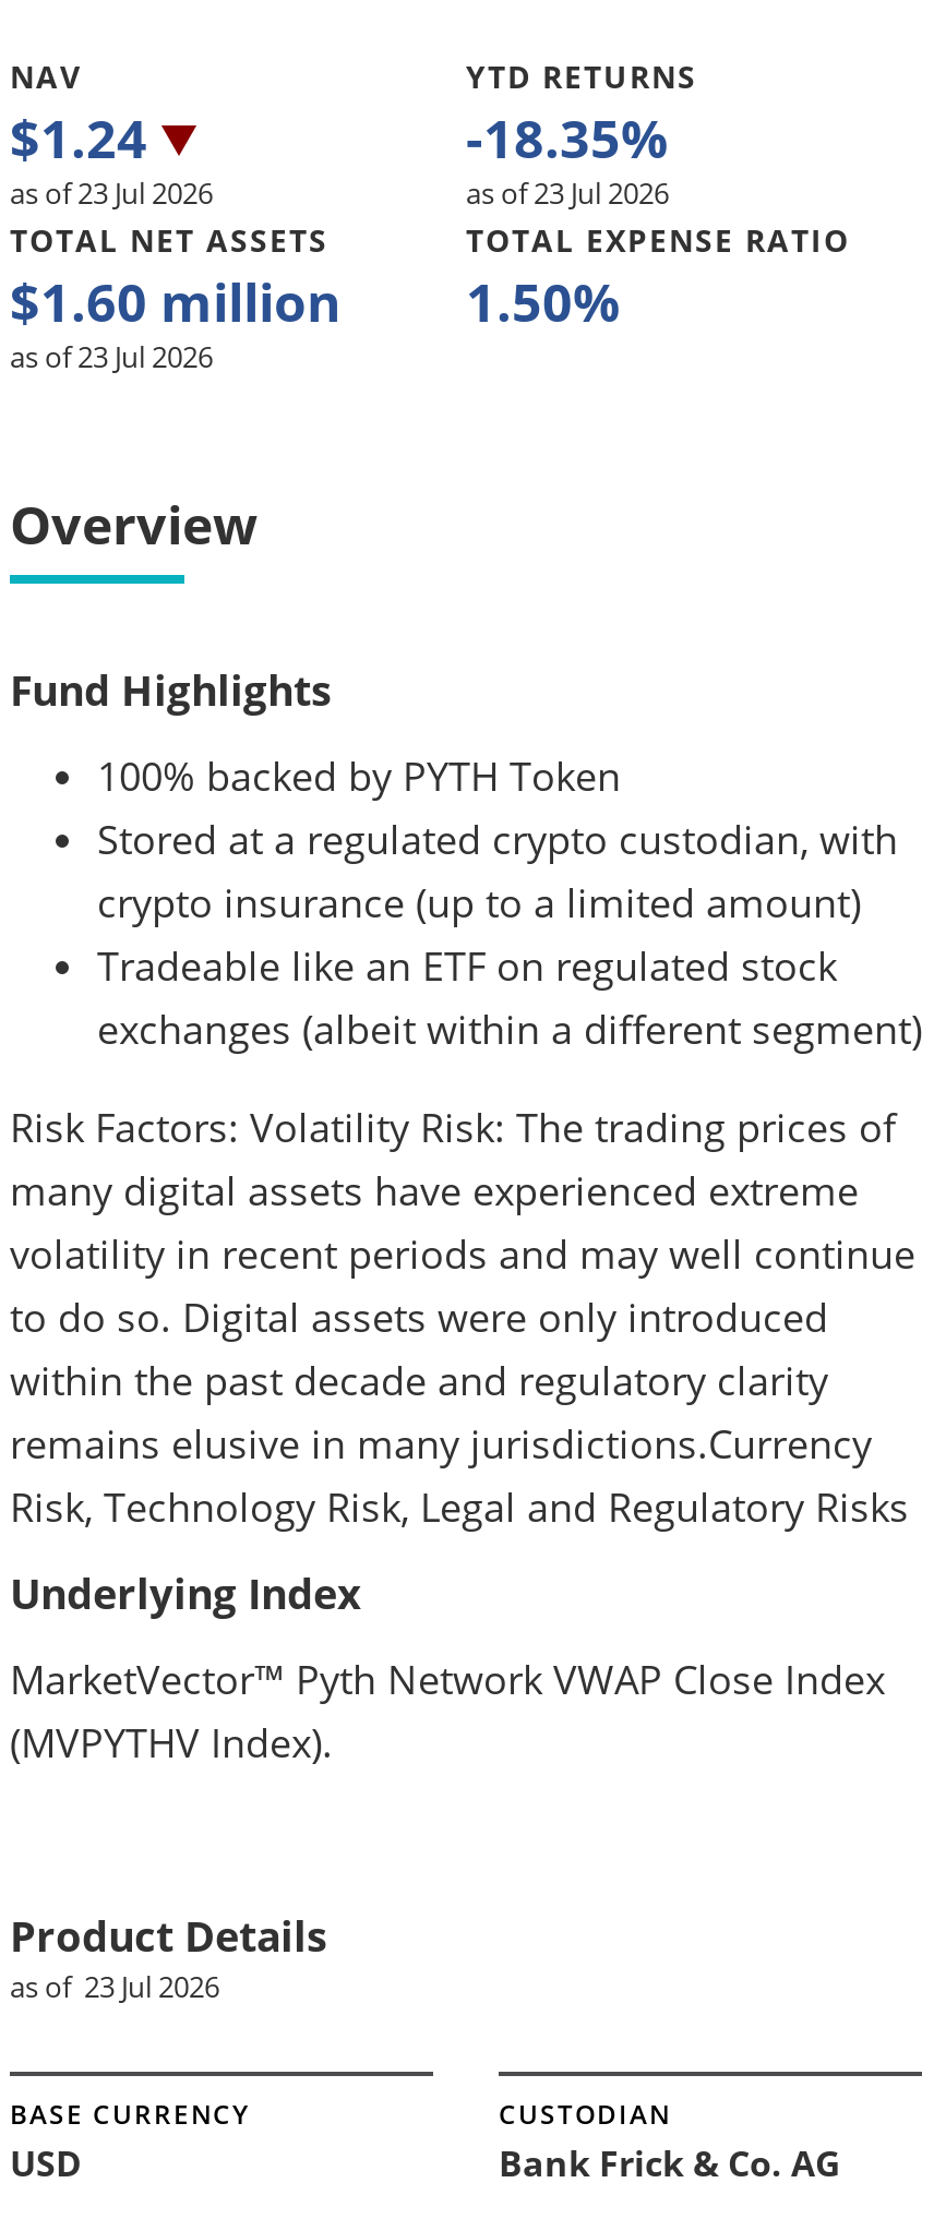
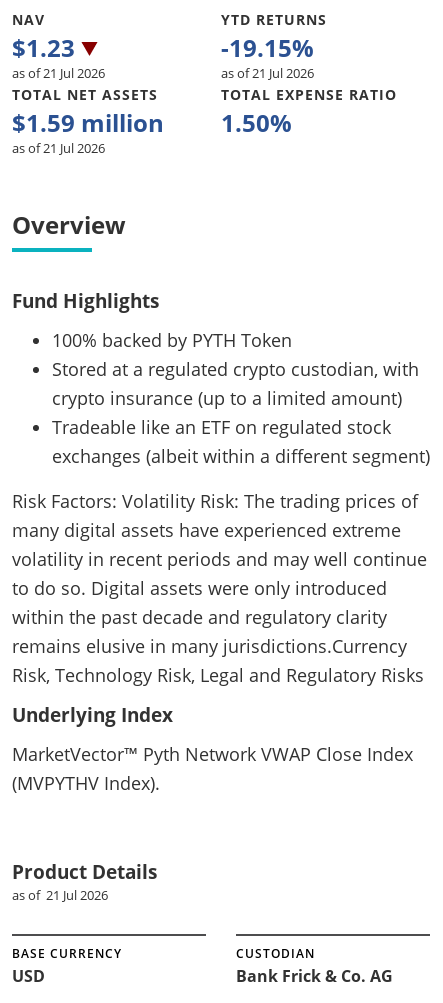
[10,101,160,173] $1.24 -> [12,31,81,64] $1.23
[466,101,669,173] -18.35% -> [221,31,314,64] -19.15%
[10,173,213,213] as of 23 Jul 2026 -> [12,64,105,82] as of 21 Jul 2026
[466,173,669,213] as of 23 Jul 2026 -> [221,64,314,82] as of 21 Jul 2026
[10,265,621,337] $1.60 million 1.50% -> [12,106,292,139] $1.59 million 1.50%
[10,337,213,376] as of 23 Jul 2026 -> [12,139,105,157] as of 21 Jul 2026
[10,1967,219,2006] as of 23 Jul 2026 -> [12,886,108,904] as of 21 Jul 2026

